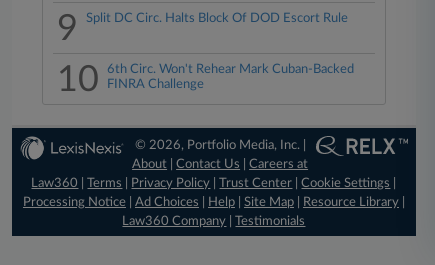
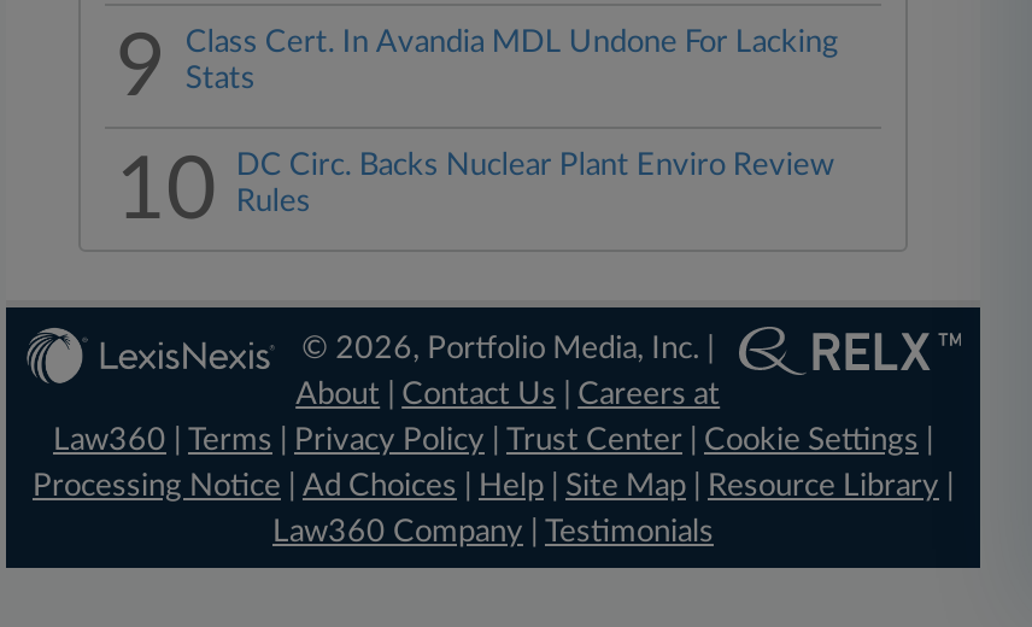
[86,12,348,25] Split DC Circ. Halts Block Of DOD Escort Rule -> [185,28,839,95] Class Cert. In Avandia MDL Undone For Lacking | Stats
[107,63,354,91] 6th Circ. Won't Rehear Mark Cuban-Backed | FINRA Challenge -> [236,151,834,218] DC Circ. Backs Nuclear Plant Enviro Review | Rules

